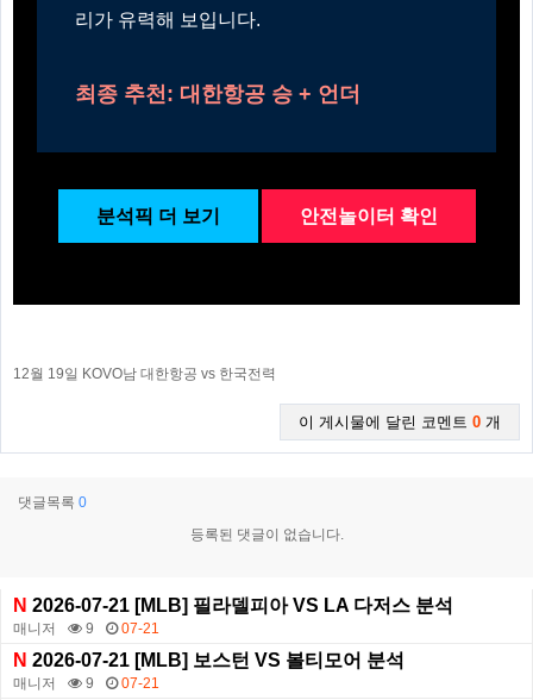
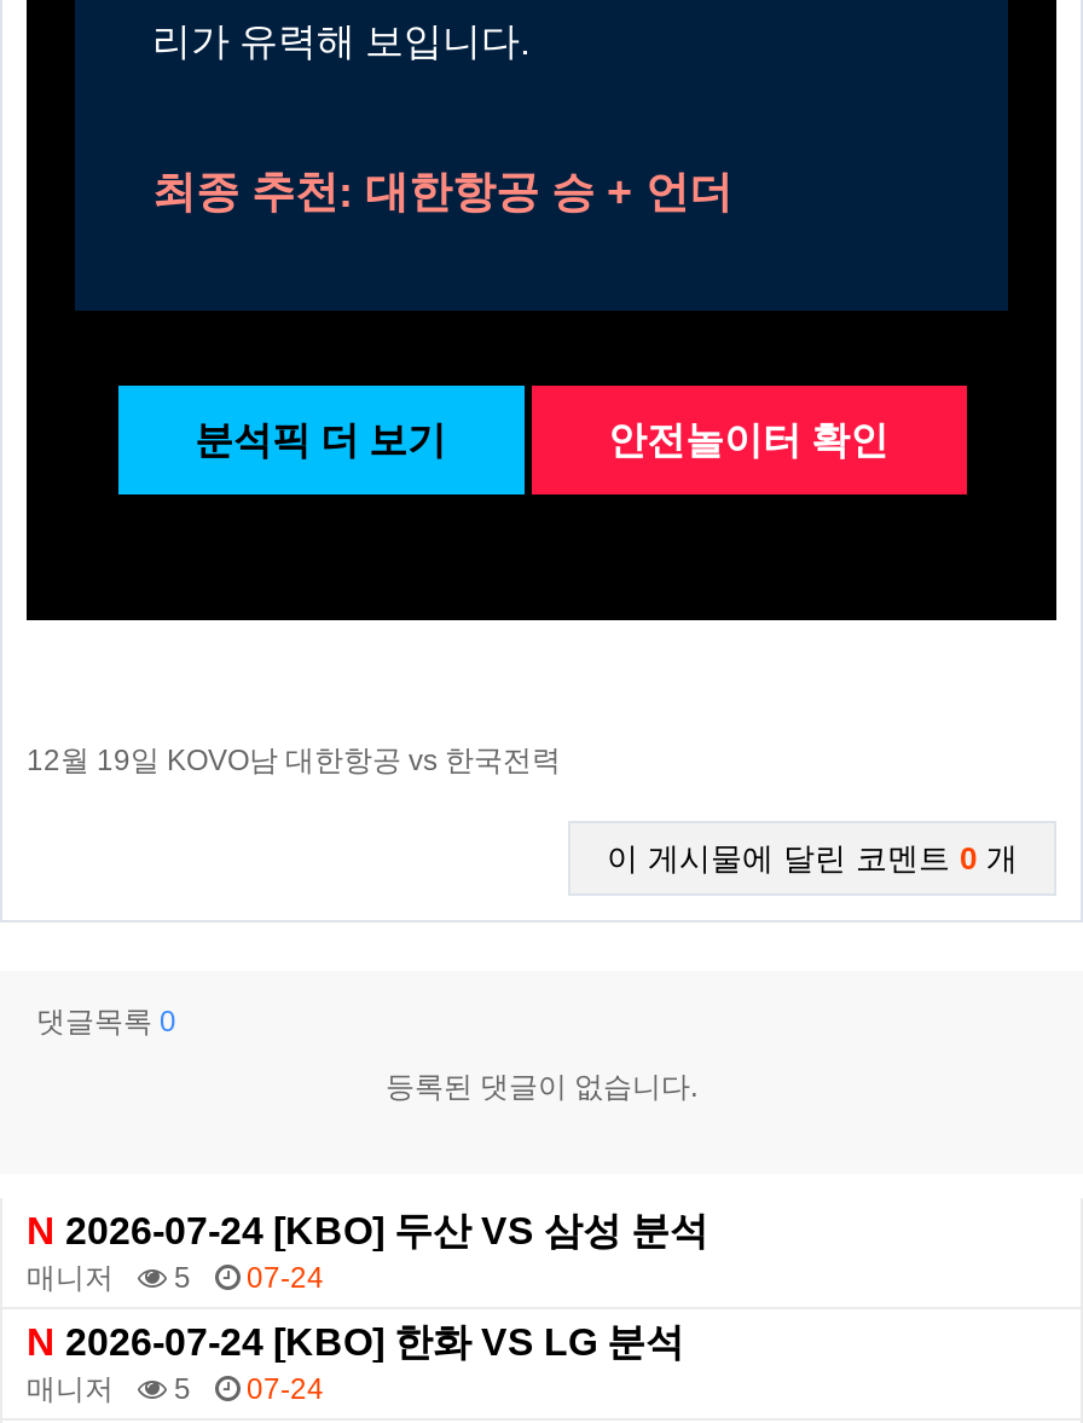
[13,595,453,616] N 2026-07-21 [MLB] 필라델피아 VS LA 다저스 분석 -> [27,1211,708,1252] N 2026-07-24 [KBO] 두산 VS 삼성 분석
[86,620,94,637] 9 -> [174,1261,191,1295] 5
[121,620,159,637] 07-21 -> [247,1261,324,1295] 07-24
[13,650,405,670] N 2026-07-21 [MLB] 보스턴 VS 볼티모어 분석 -> [27,1322,684,1363] N 2026-07-24 [KBO] 한화 VS LG 분석
[86,675,94,692] 9 -> [174,1373,191,1407] 5
[121,675,159,692] 07-21 -> [247,1373,324,1407] 07-24

